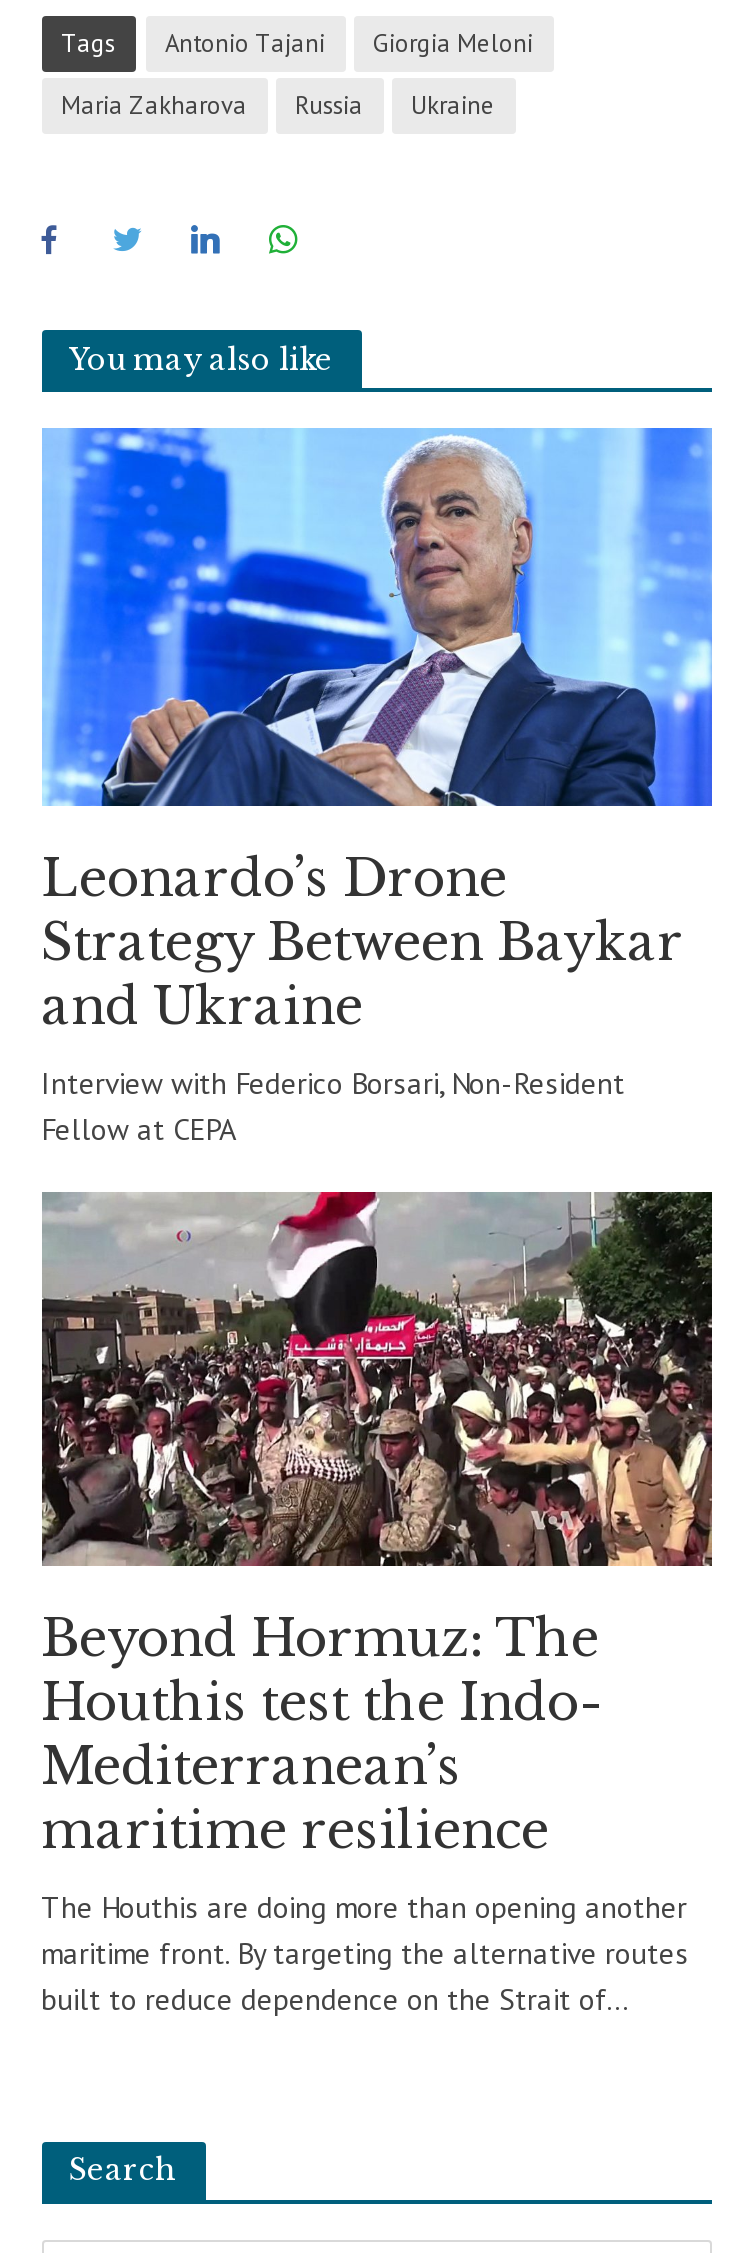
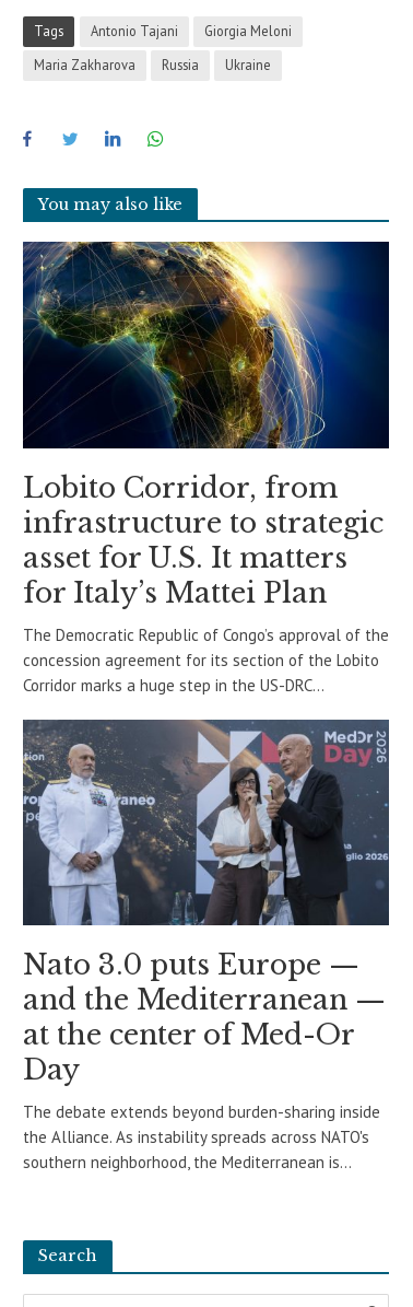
[41,426,714,1147] [image] | Leonardo’s Drone | Strategy Between Baykar | and Ukraine | Interview with Federico Borsari, Non-Resident | Fellow at CEPA -> [22,241,390,695] [image] | Lobito Corridor, from | infrastructure to strategic | asset for U.S. It matters | for Italy’s Mattei Plan | The Democratic Republic of Congo’s approval of the | concession agreement for its section of the Lobito | Corridor marks a huge step in the US-DRC...
[41,1226,714,2018] [image] | Beyond Hormuz: The | Houthis test the Indo- | Mediterranean’s | maritime resilience | The Houthis are doing more than opening another | maritime front. By targeting the alternative routes | built to reduce dependence on the Strait of... -> [22,719,390,1172] [image] | Nato 3.0 puts Europe — | and the Mediterranean — | at the center of Med-Or | Day | The debate extends beyond burden-sharing inside | the Alliance. As instability spreads across NATO's | southern neighborhood, the Mediterranean is...

